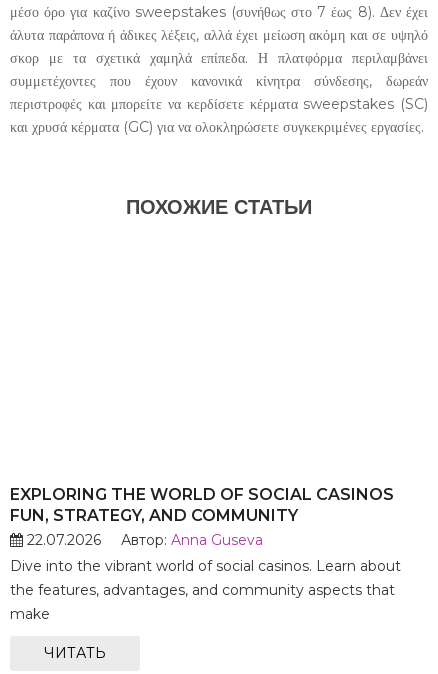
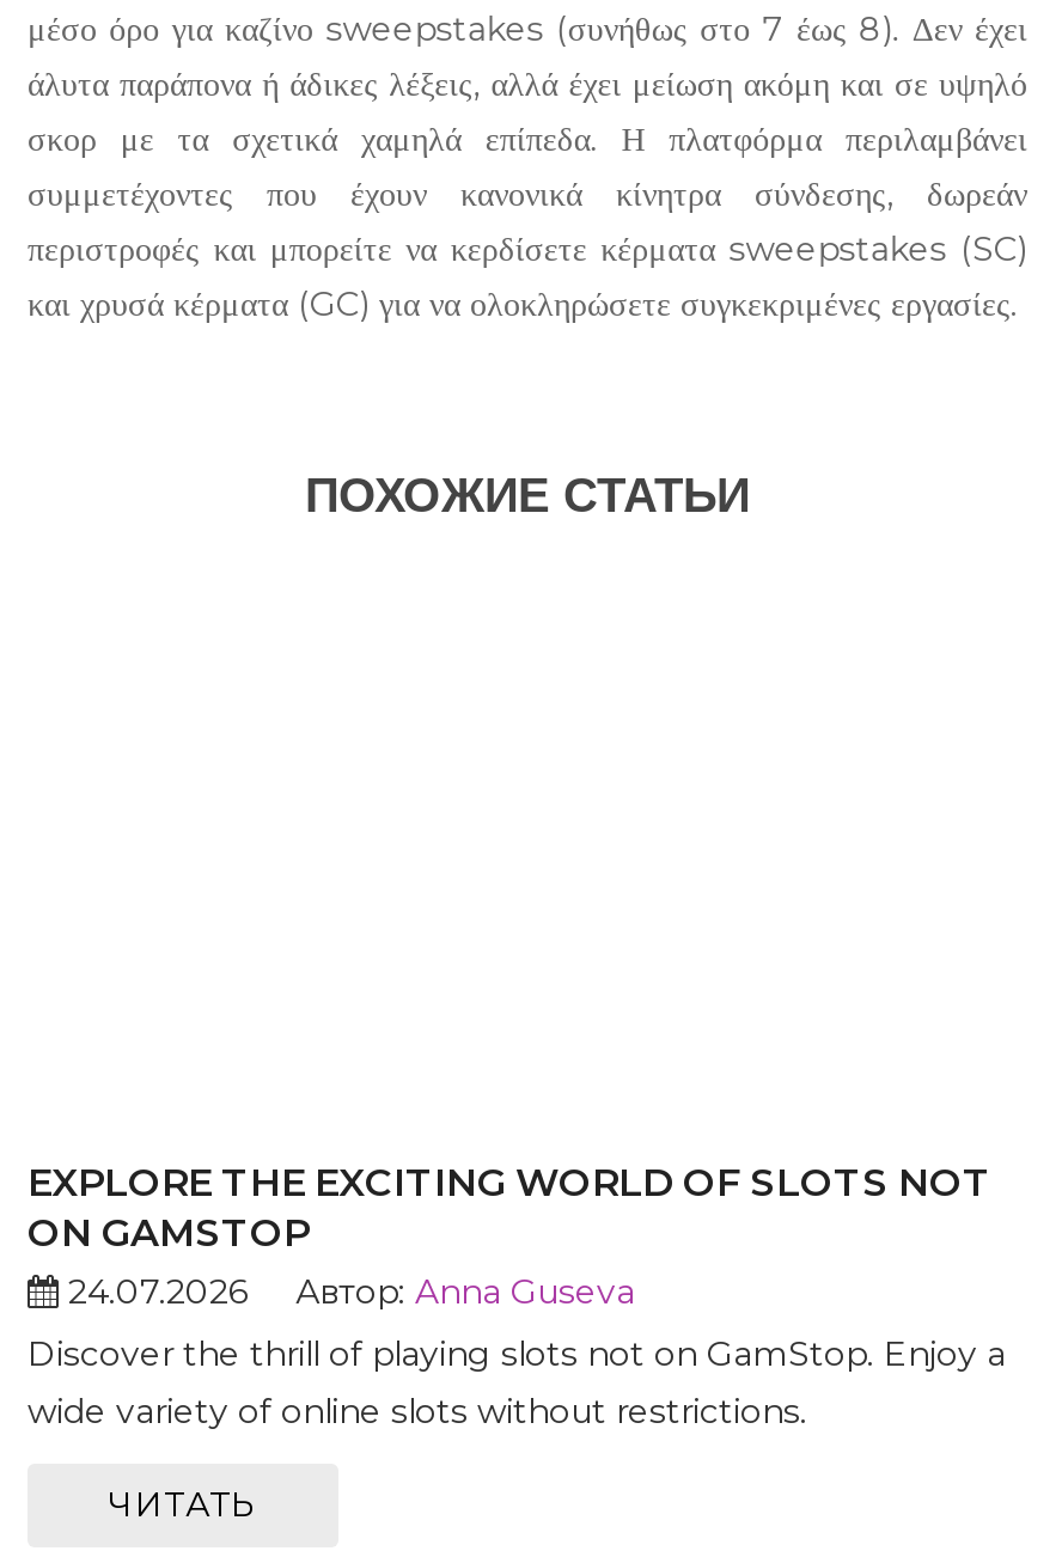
[10,485,394,549] EXPLORING THE WORLD OF SOCIAL CASINOS | FUN, STRATEGY, AND COMMUNITY | 22.07.2026 -> [28,1161,991,1314] EXPLORE THE EXCITING WORLD OF SLOTS NOT | ON GAMSTOP | 24.07.2026
[10,557,401,623] Dive into the vibrant world of social casinos. Learn about | the features, advantages, and community aspects that | make -> [28,1333,1006,1433] Discover the thrill of playing slots not on GamStop. Enjoy a | wide variety of online slots without restrictions.

